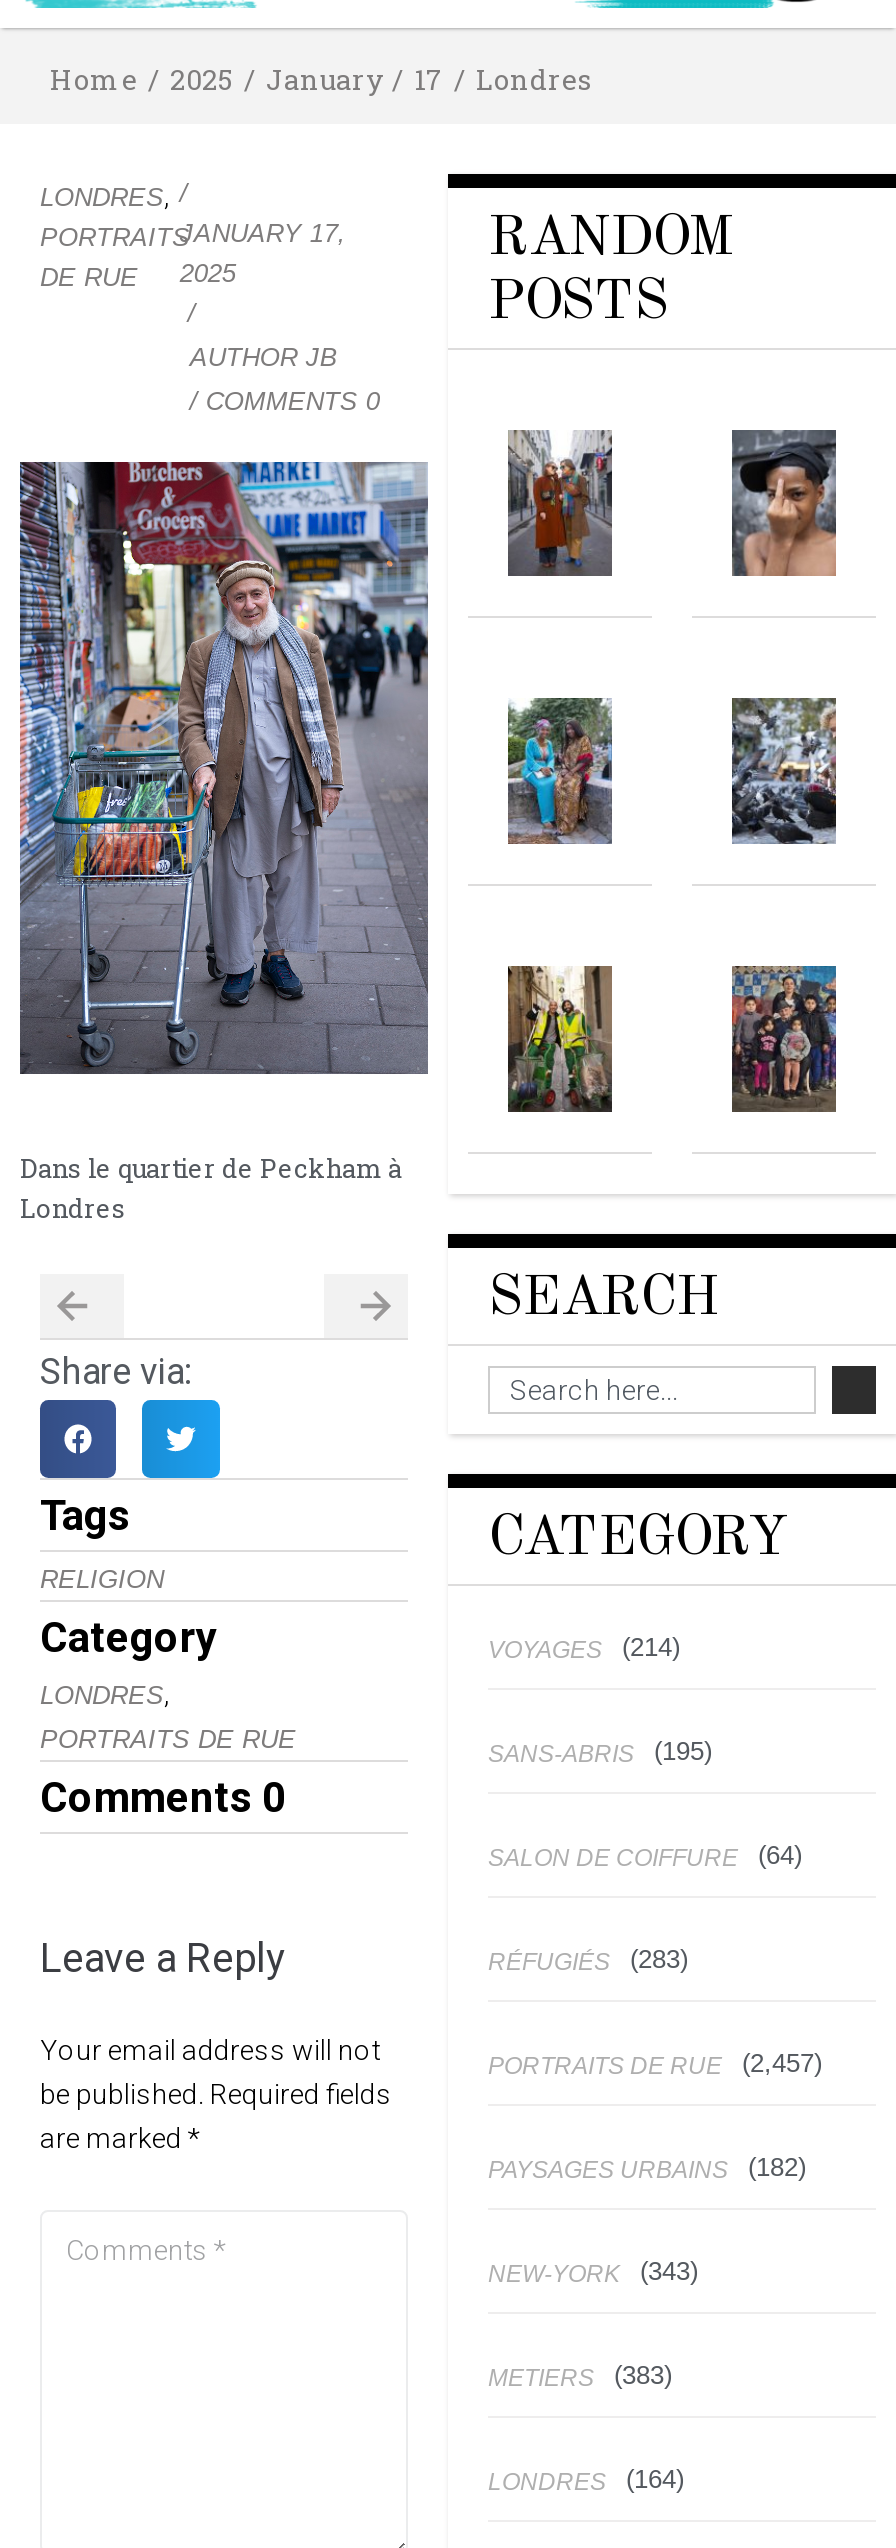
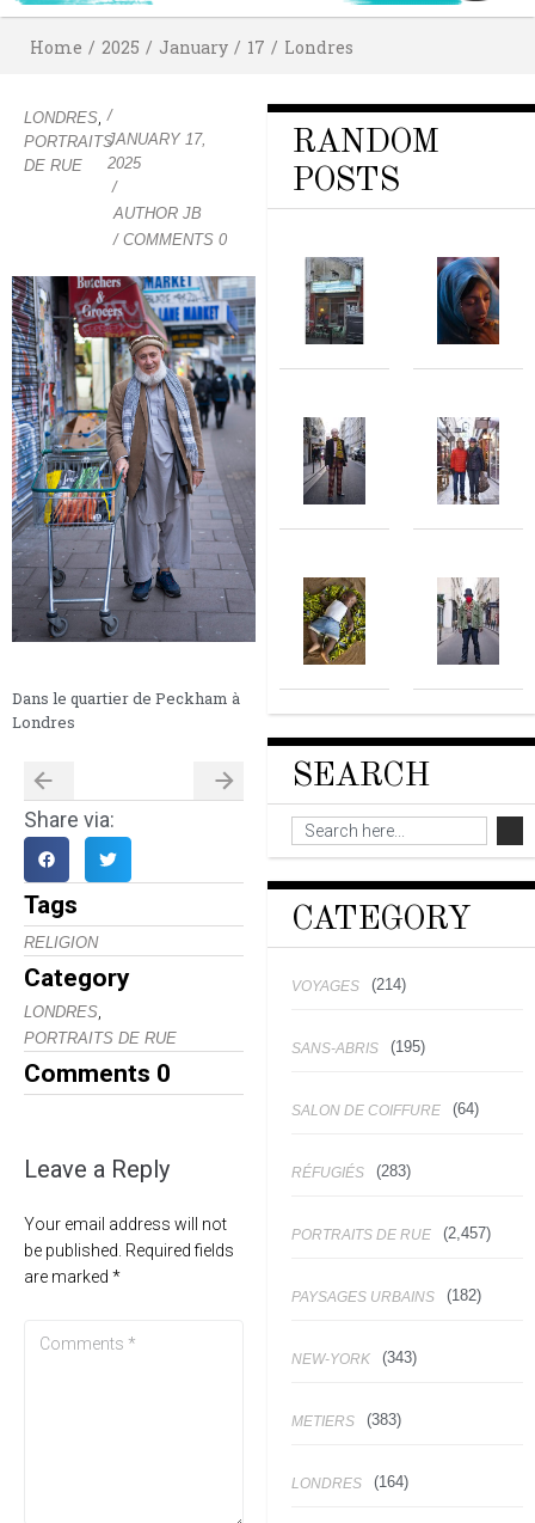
[506,430,614,576] [image] -> [303,256,365,343] [image]
[730,430,838,578] [image] -> [436,257,499,345] [image]
[508,696,614,844] [image] -> [303,416,367,504] [image]
[730,696,838,846] [image] -> [437,417,499,504] [image]
[508,966,612,1112] [image] -> [303,576,365,665] [image]
[730,964,838,1112] [image] -> [436,577,500,665] [image]

